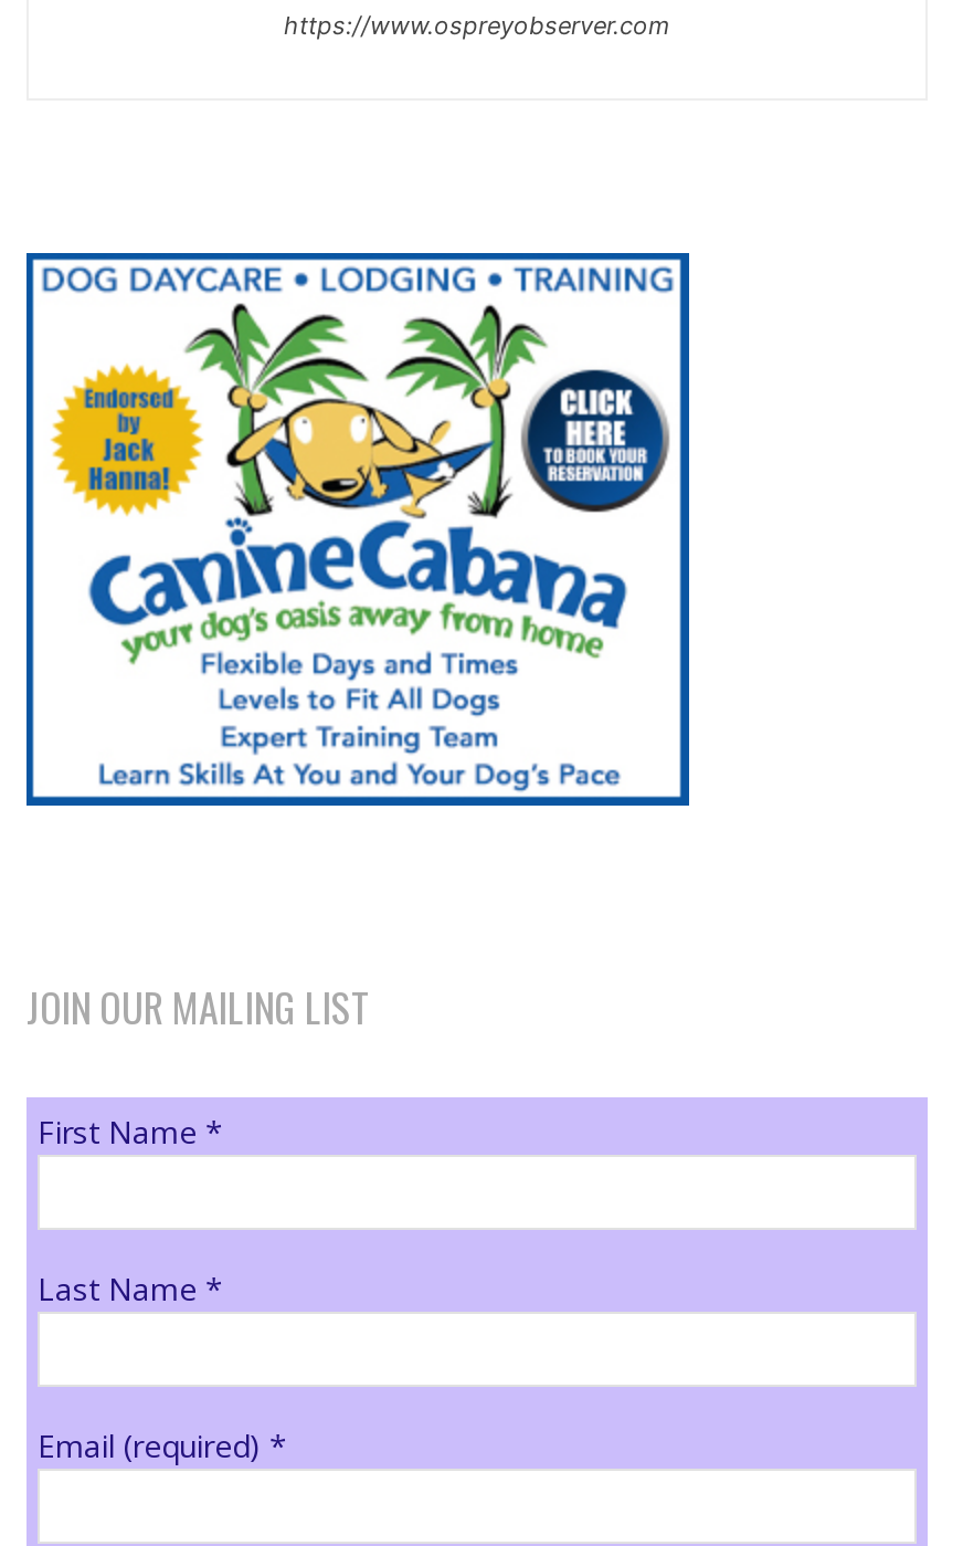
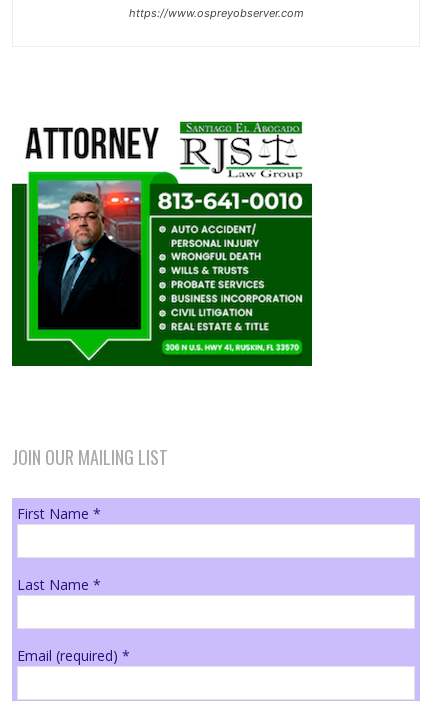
[24,251,691,808] [image] -> [11,116,313,367] [image]

